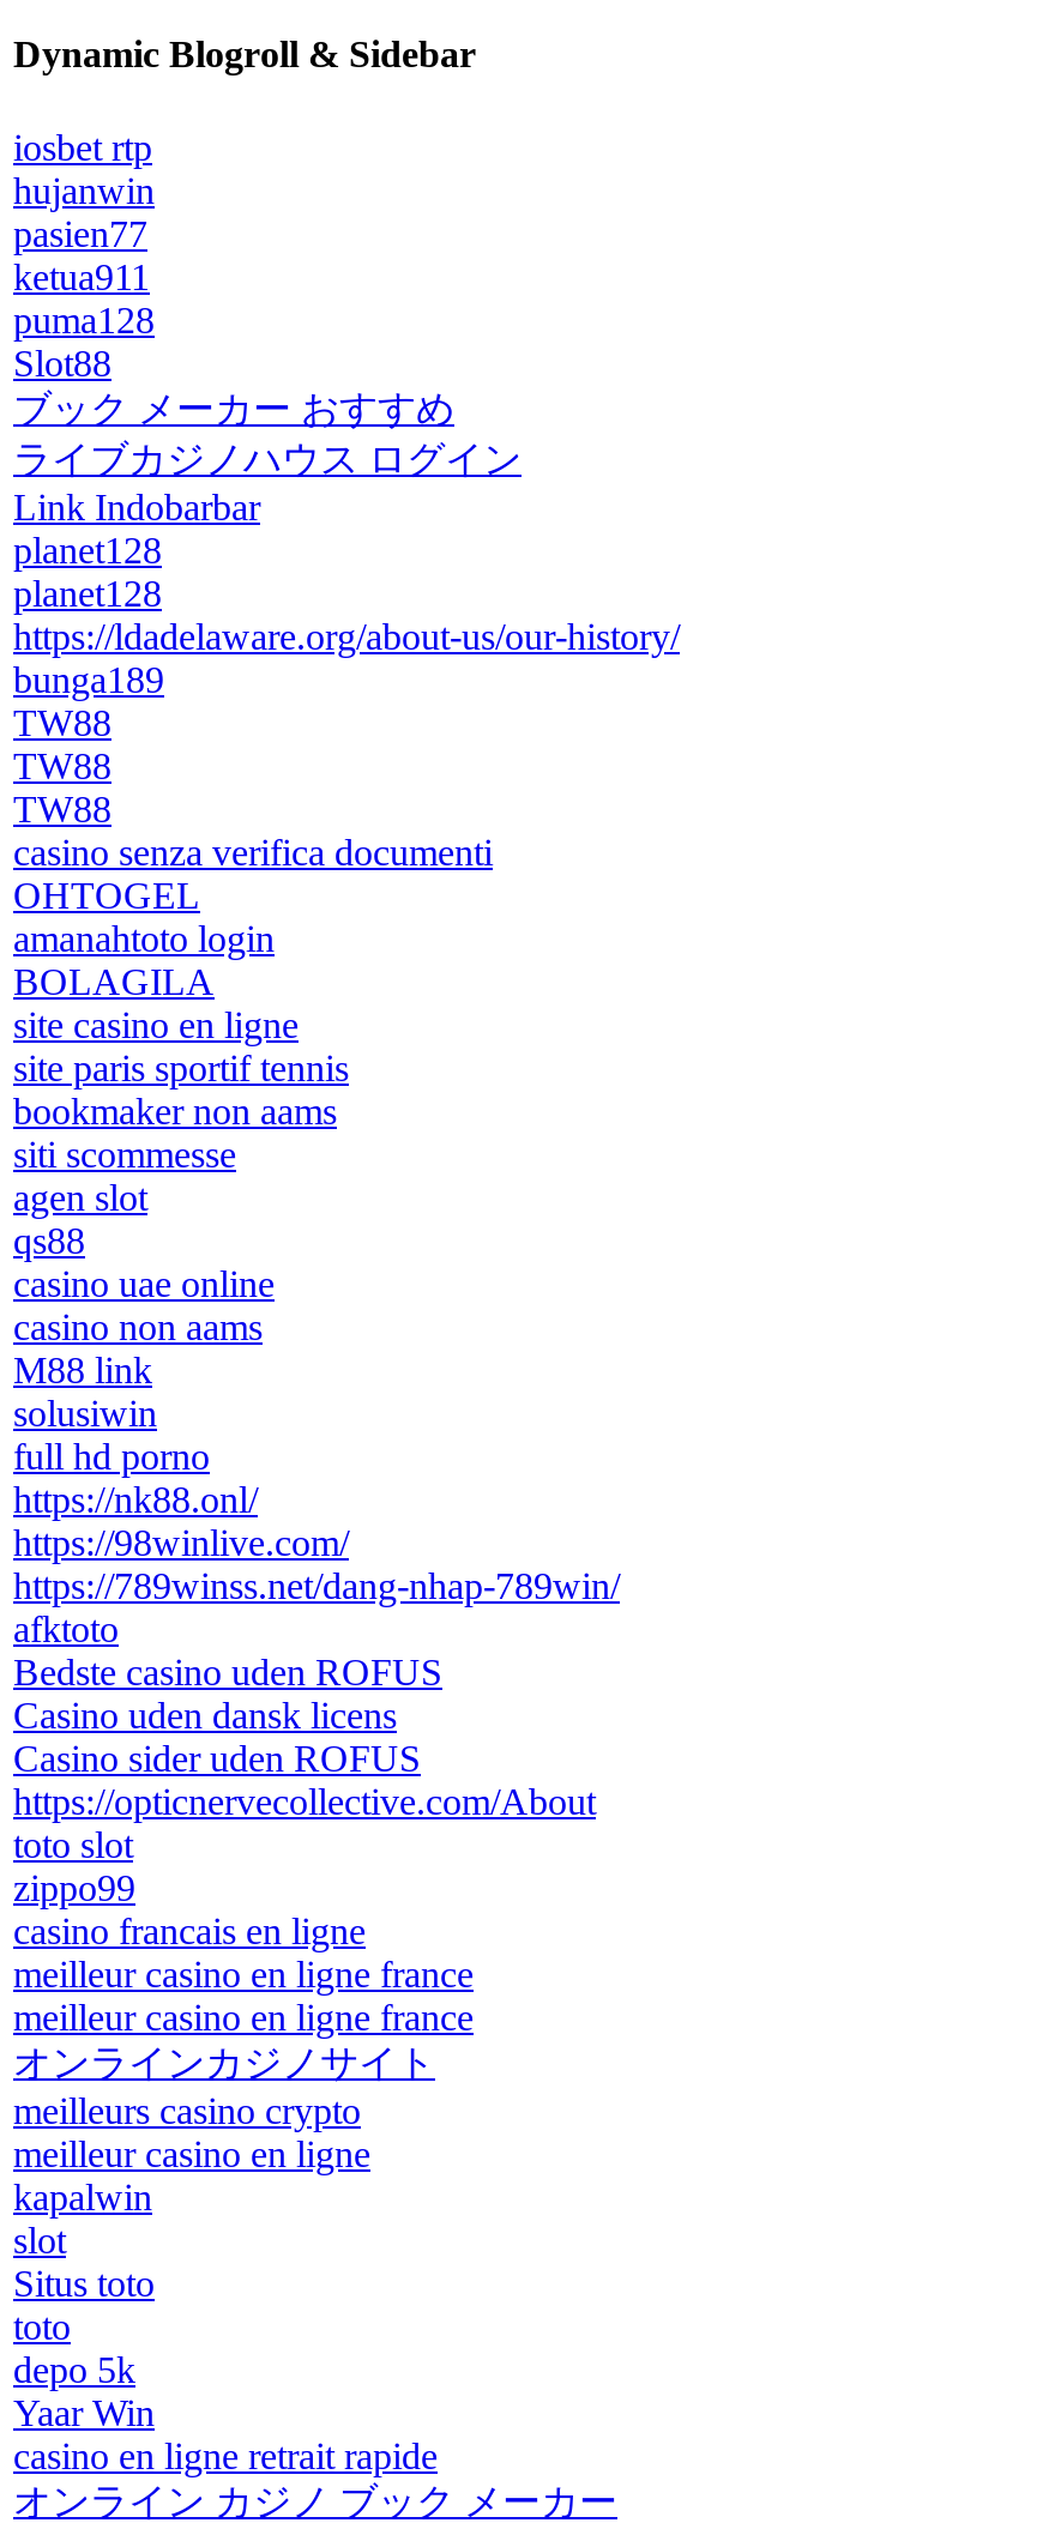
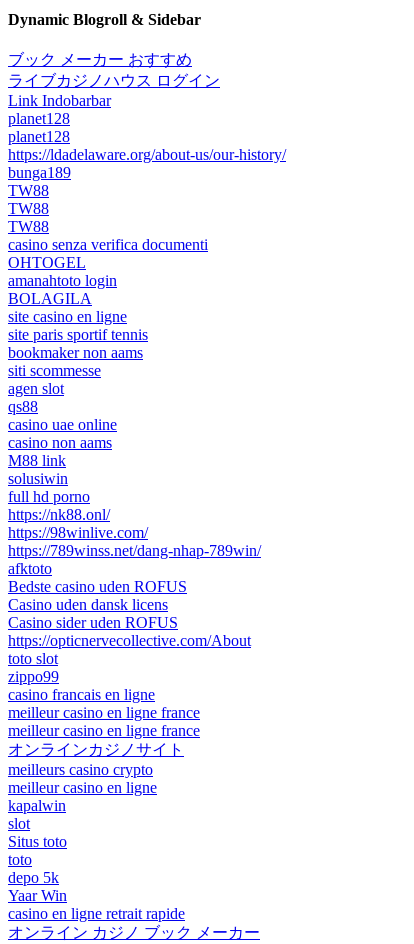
[13,127,155,384] iosbet rtp | hujanwin | pasien77 | ketua911 | puma128 | Slot88 -> none

